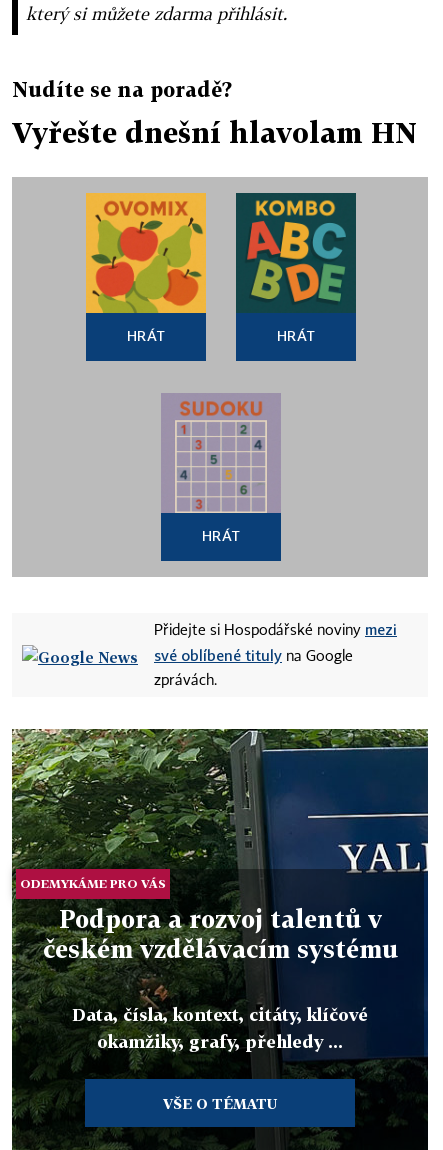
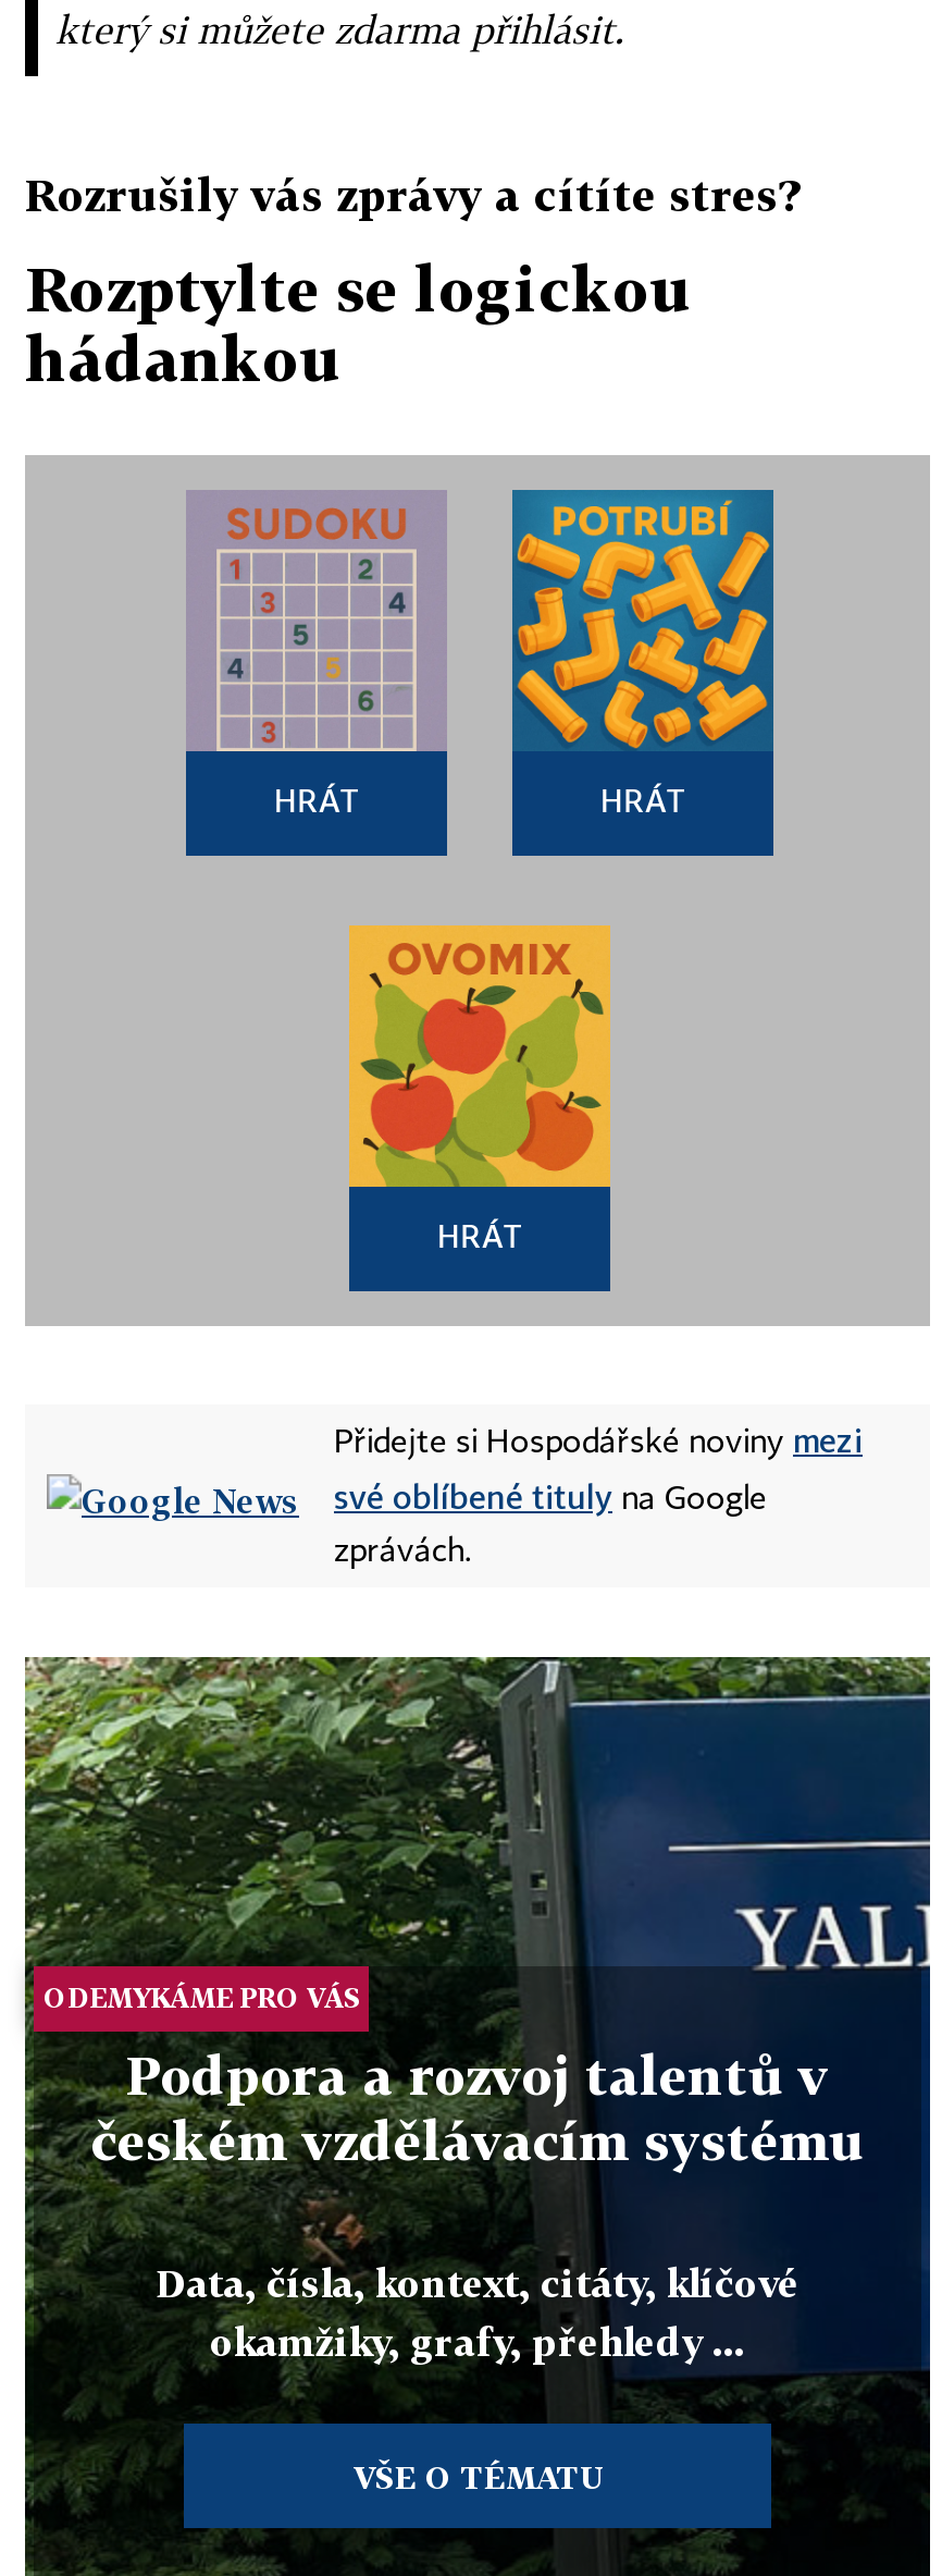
[12,77,232,101] Nudíte se na poradě? -> [25,168,800,220] Rozrušily vás zprávy a cítíte stres?
[12,116,417,149] Vyřešte dnešní hlavolam HN -> [25,253,693,394] Rozptylte se logickou | hádankou
moved [85,192,207,314] -> [347,923,612,1189]: [image]
[236,193,356,313] [image] -> [512,490,773,749] [image]
moved [161,393,281,514] -> [186,490,447,753]: [image]

